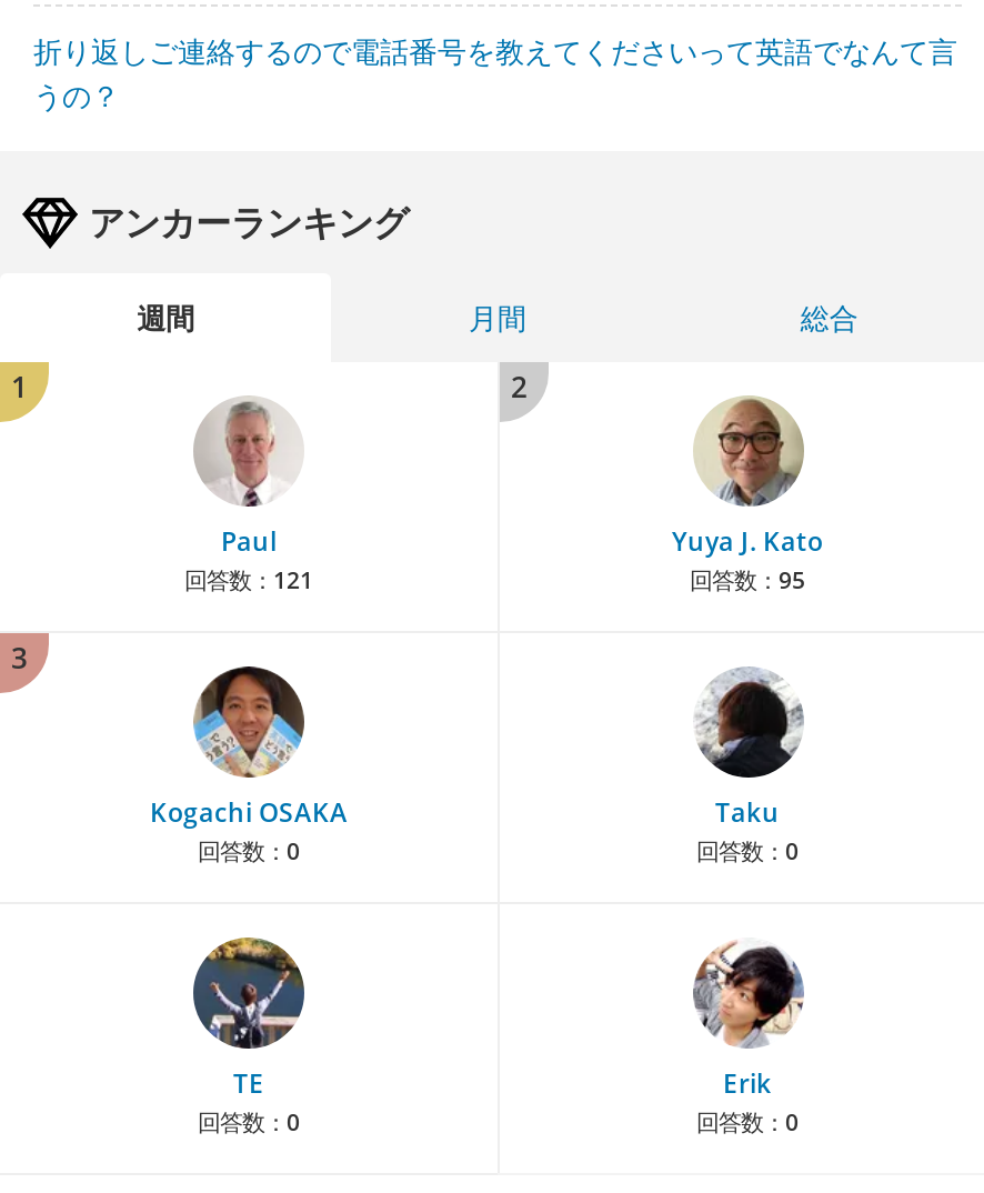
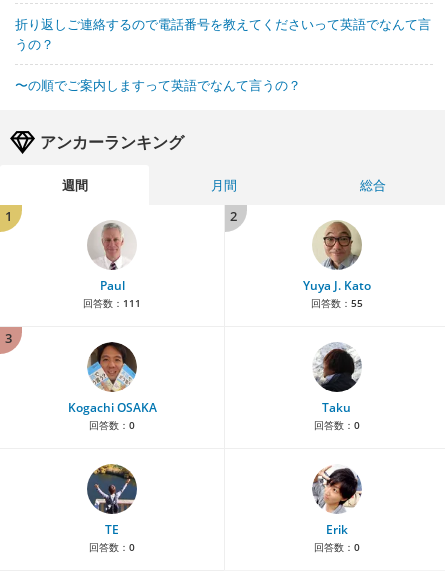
none -> [15,76,301,94] 〜の順でご案内しますって英語でなんて言うの？
[184,565,313,596] 回答数：121 -> [83,296,141,310] 回答数：111
[690,565,805,596] 回答数：95 -> [310,296,362,310] 回答数：55

